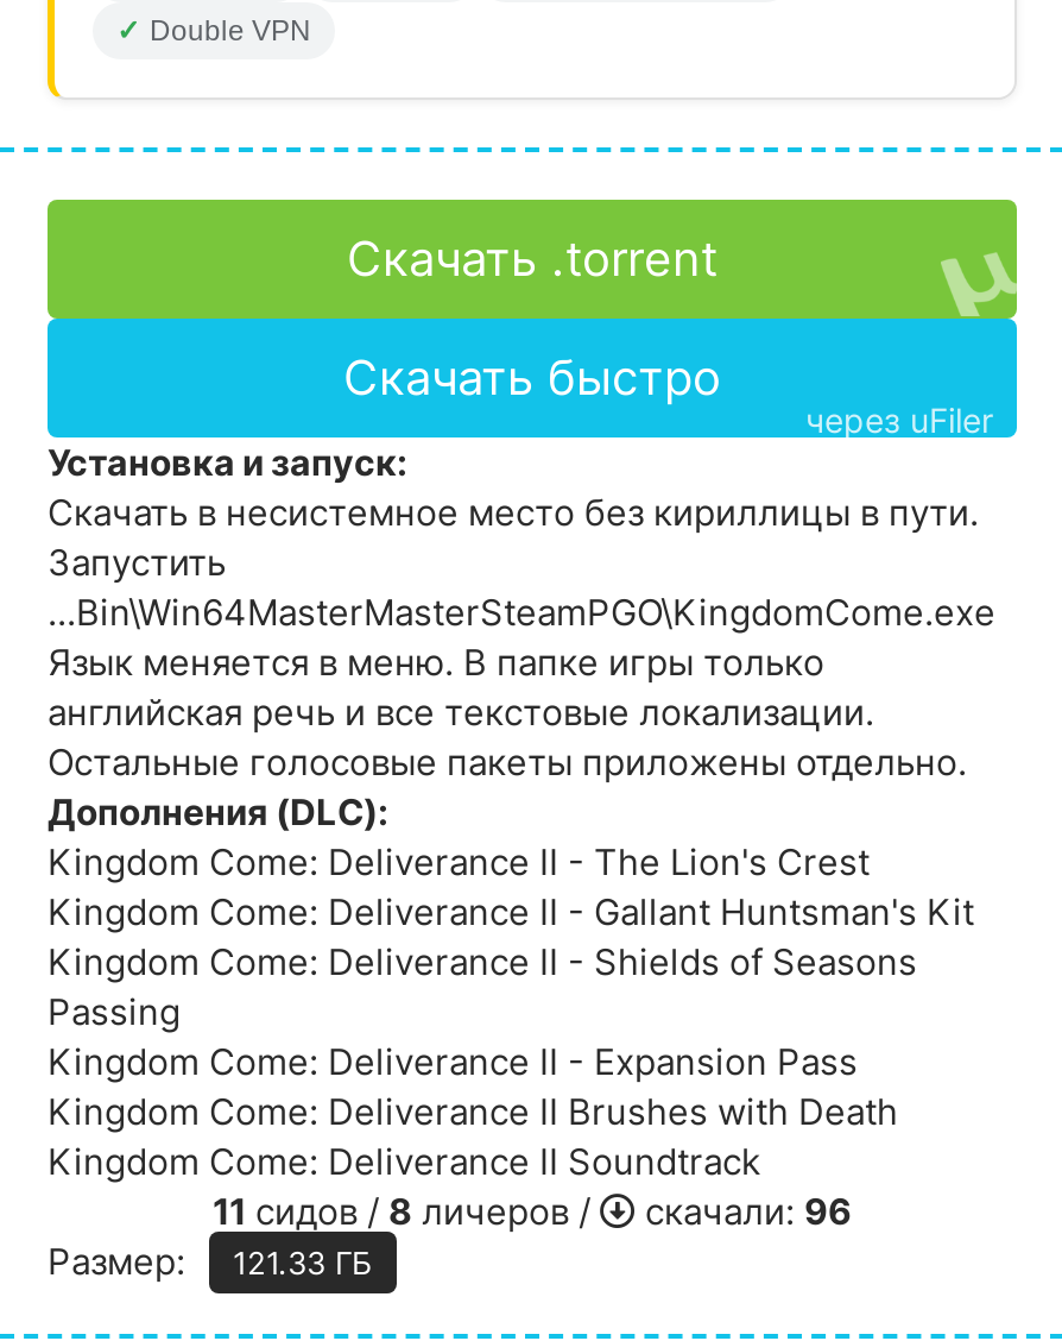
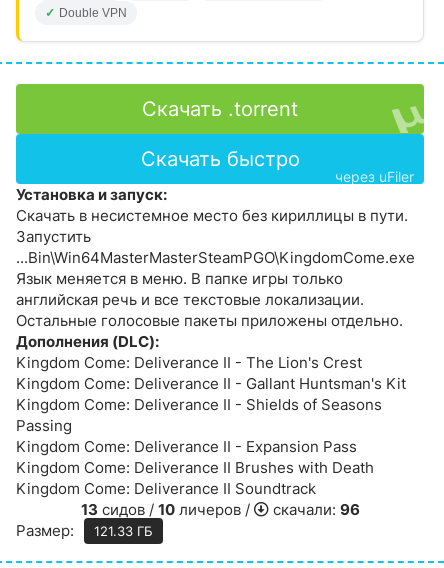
[213,1189,600,1234] 11 сидов / 8 личеров / -> [80,500,253,519] 13 сидов / 10 личеров /

